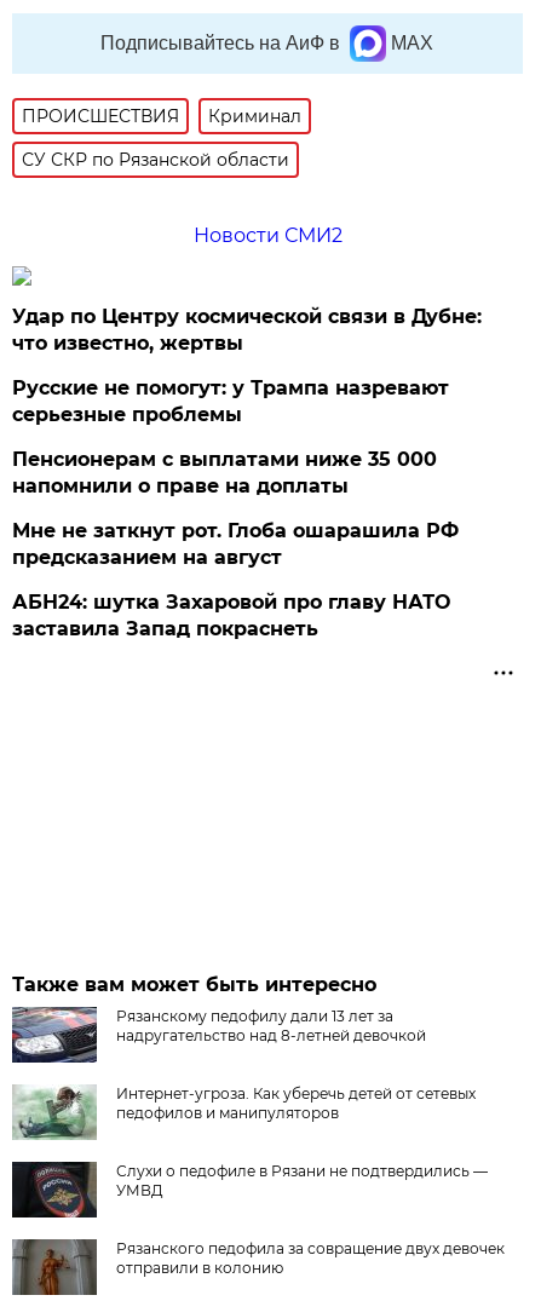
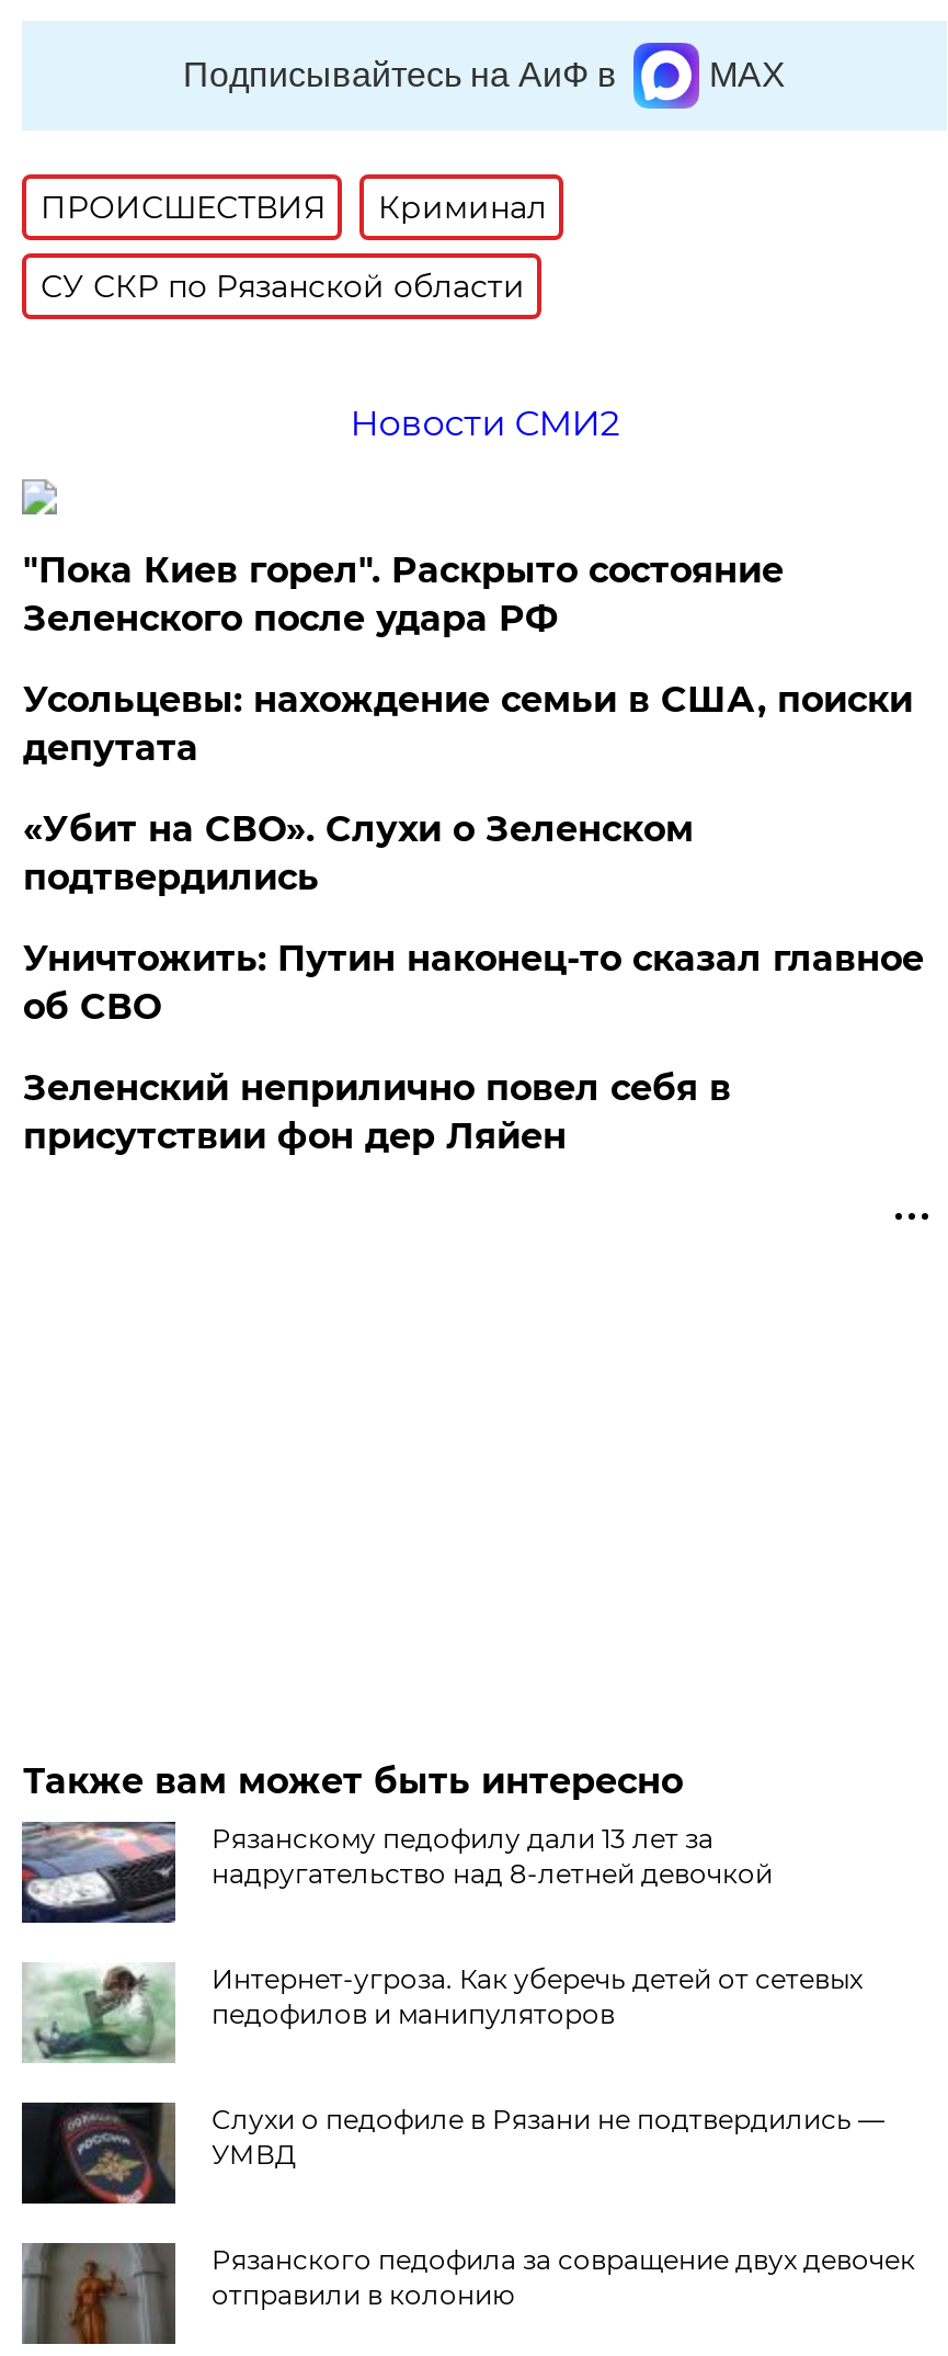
[13,305,482,355] Удар по Центру космической связи в Дубне: | что известно, жертвы -> [23,550,783,640] "Пока Киев горел". Раскрыто состояние | Зеленского после удара РФ
[13,377,450,426] Русские не помогут: у Трампа назревают | серьезные проблемы -> [23,679,913,769] Усольцевы: нахождение семьи в США, поиски | депутата
[13,448,437,498] Пенсионерам с выплатами ниже 35 000 | напомнили о праве на доплаты -> [23,809,694,899] «Убит на СВО». Слухи о Зеленском | подтвердились
[13,519,459,569] Мне не заткнут рот. Глоба ошарашила РФ | предсказанием на август -> [23,938,924,1028] Уничтожить: Путин наконец-то сказал главное | об СВО
[13,591,451,640] АБН24: шутка Захаровой про главу НАТО | заставила Запад покраснеть -> [23,1068,731,1158] Зеленский неприлично повел cебя в | присутствии фон дер Ляйен

